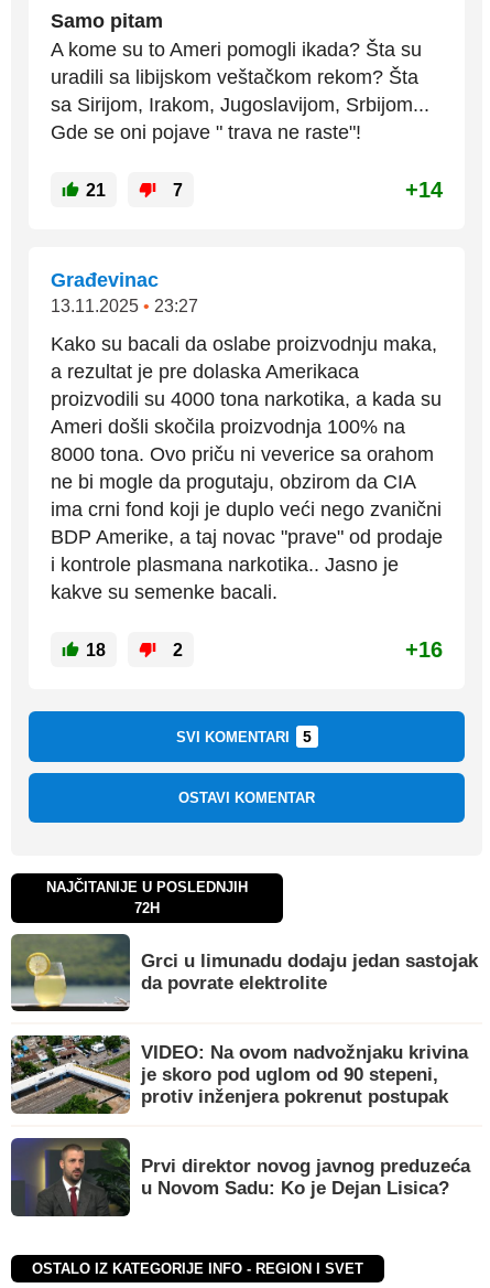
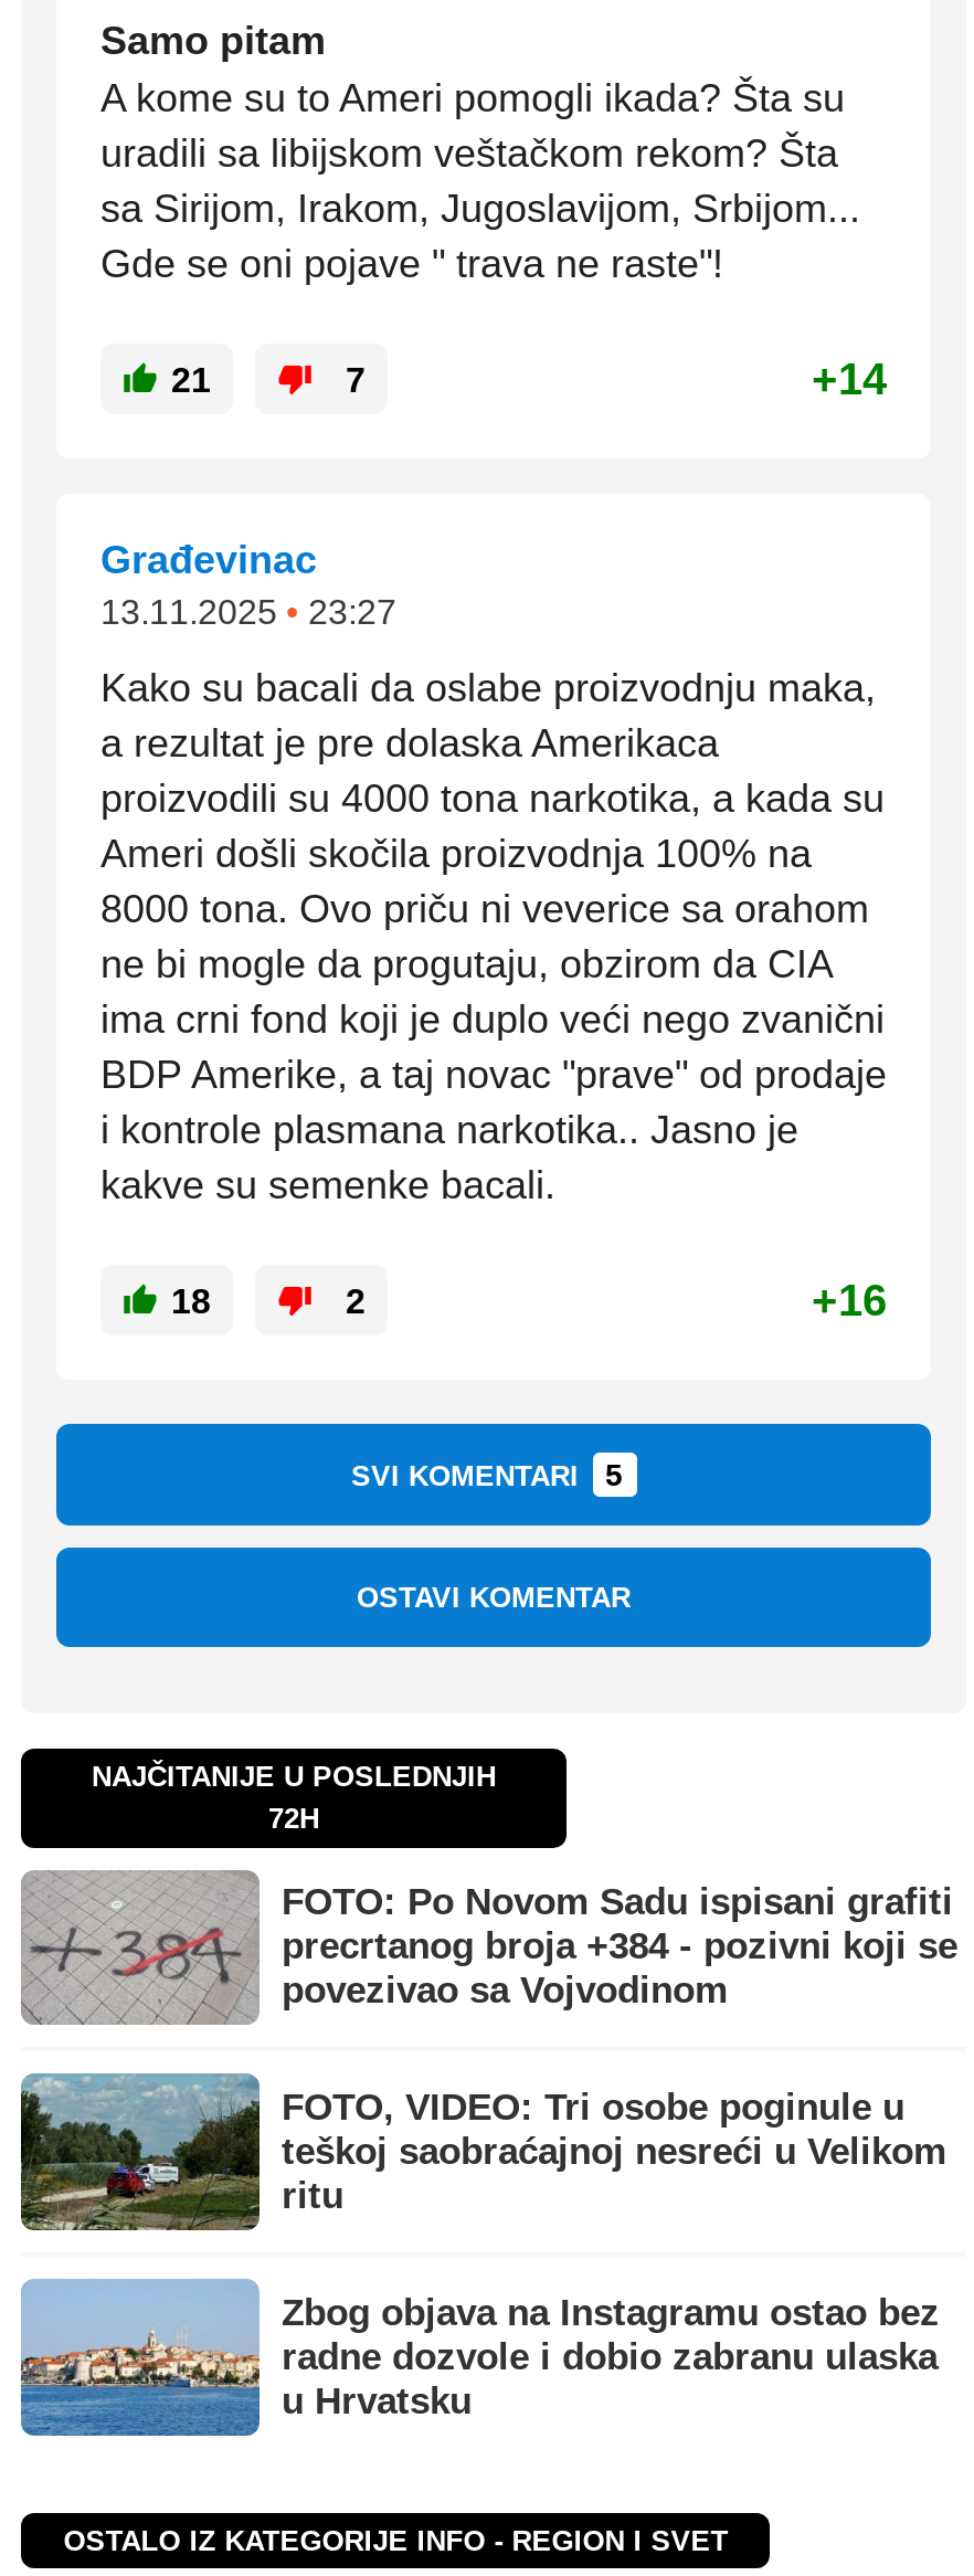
[11,934,478,1011] [image] | Grci u limunadu dodaju jedan sastojak | da povrate elektrolite -> [23,1872,957,2023] [image] | FOTO: Po Novom Sadu ispisani grafiti | precrtanog broja +384 - pozivni koji se | povezivao sa Vojvodinom
[11,1034,468,1115] [image] | VIDEO: Na ovom nadvožnjaku krivina | je skoro pod uglom od 90 stepeni, | protiv inženjera pokrenut postupak -> [19,2071,946,2232] [image] | FOTO, VIDEO: Tri osobe poginule u | teškoj saobraćajnoj nesreći u Velikom | ritu
[10,1137,470,1217] [image] | Prvi direktor novog javnog preduzeća | u Novom Sadu: Ko je Dejan Lisica? -> [19,2279,940,2438] [image] | Zbog objava na Instagramu ostao bez | radne dozvole i dobio zabranu ulaska | u Hrvatsku

